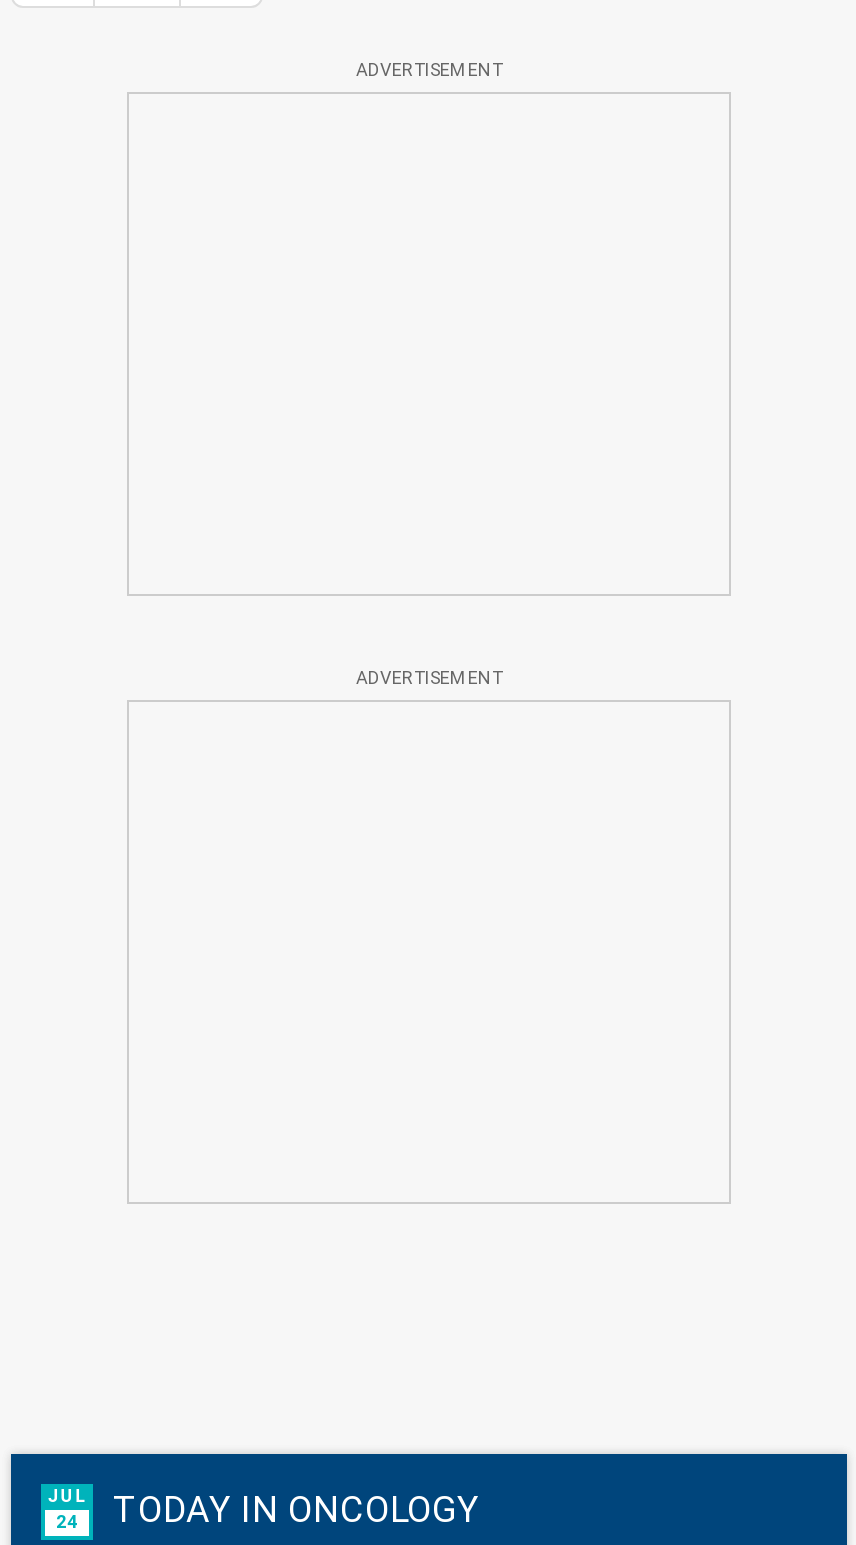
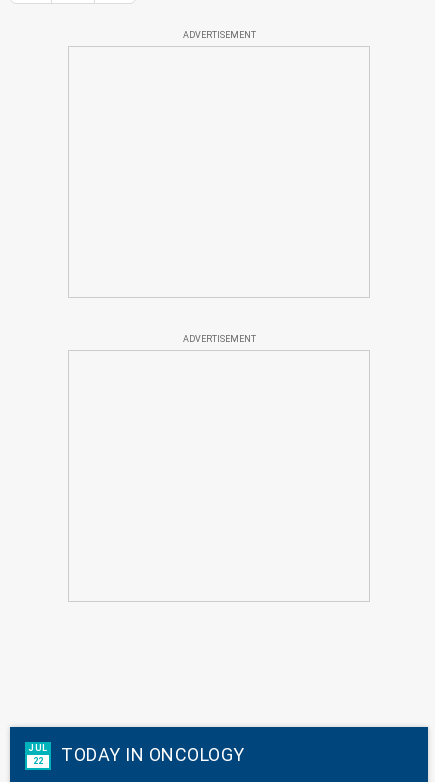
[47,1486,480,1532] JUL 24 TODAY IN ONCOLOGY -> [28,743,244,766] JUL 22 TODAY IN ONCOLOGY

